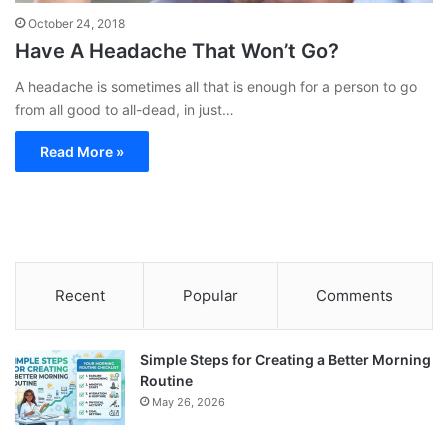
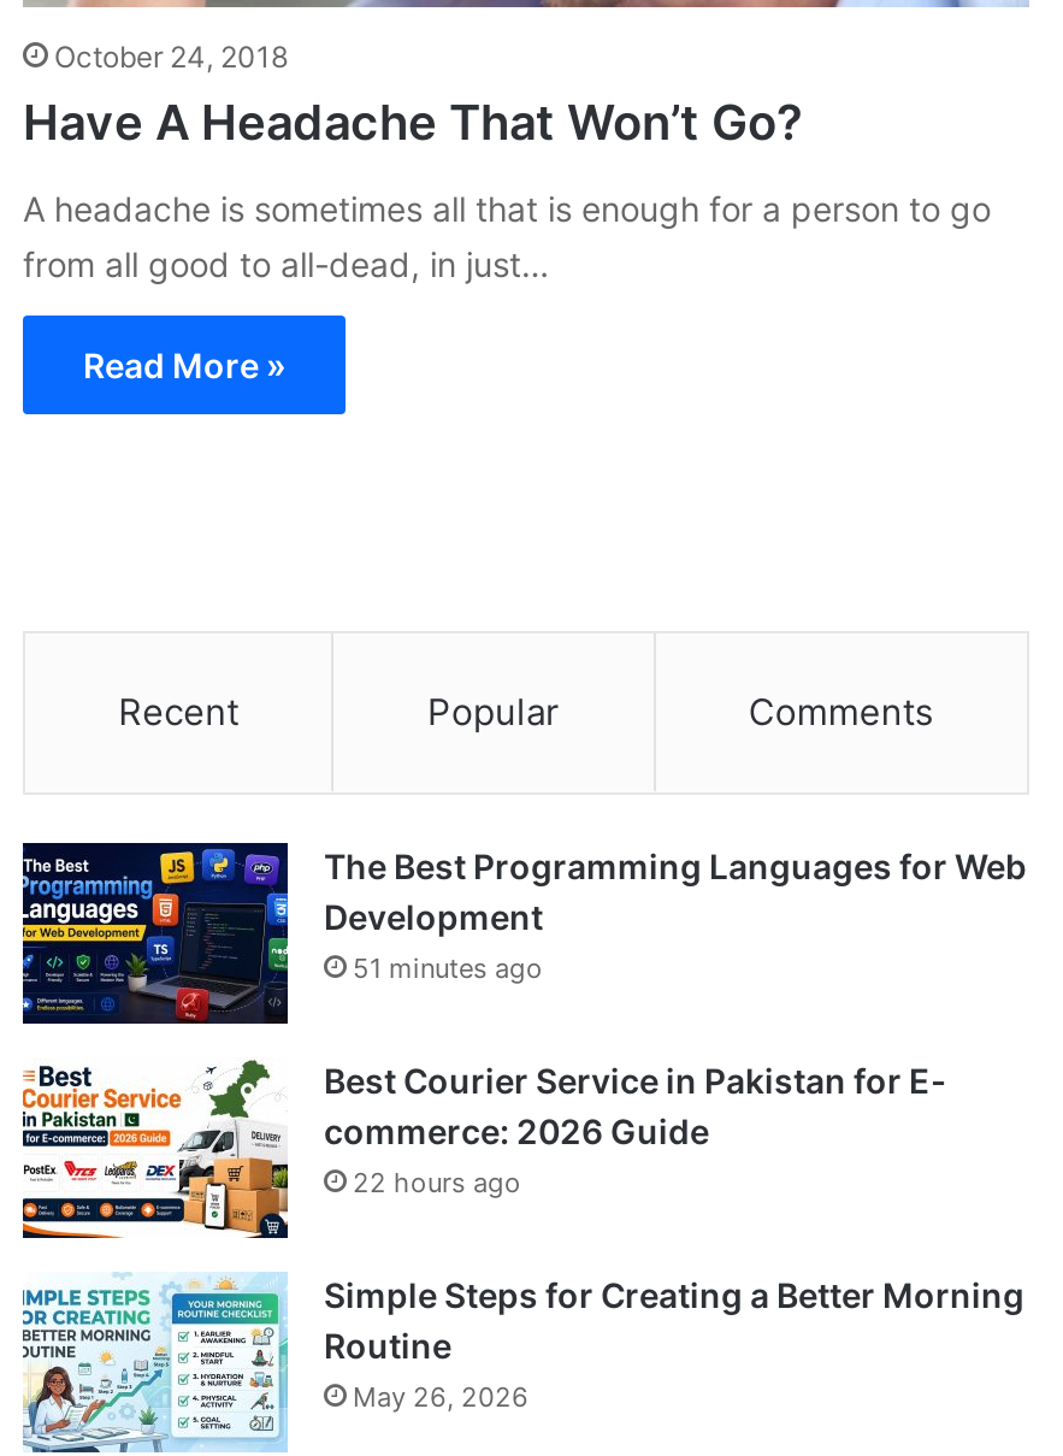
none -> [20,841,1027,1199] [image] | The Best Programming Languages for Web | Development | 51 minutes ago | Best Courier Service in Pakistan for E- | commerce: 2026 Guide | 22 hours ago
none -> [20,1057,290,1240] [image]

